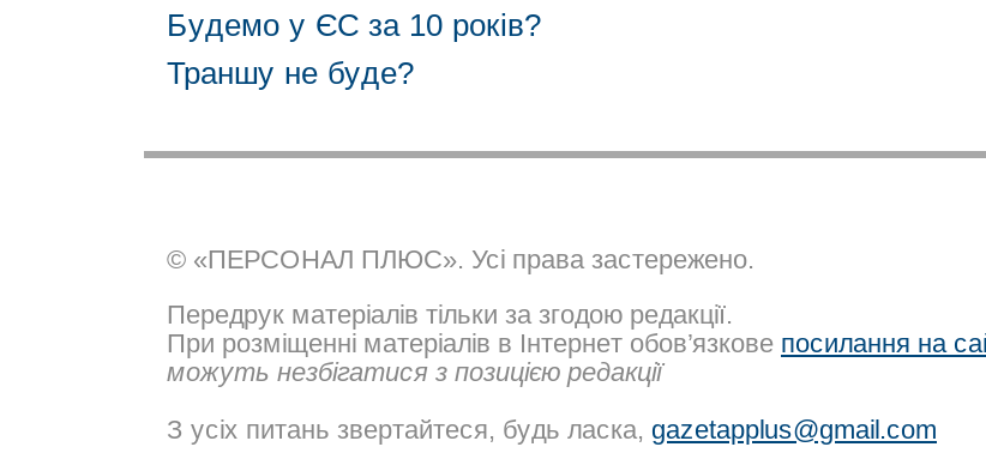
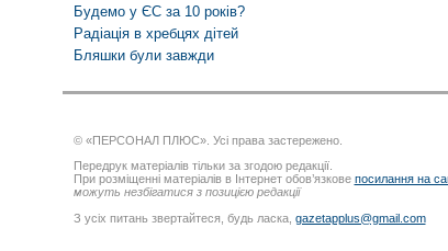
[167,55,414,91] Траншу не буде? -> [73,25,238,63] Радіація в хребцях дітей | Бляшки були завжди

